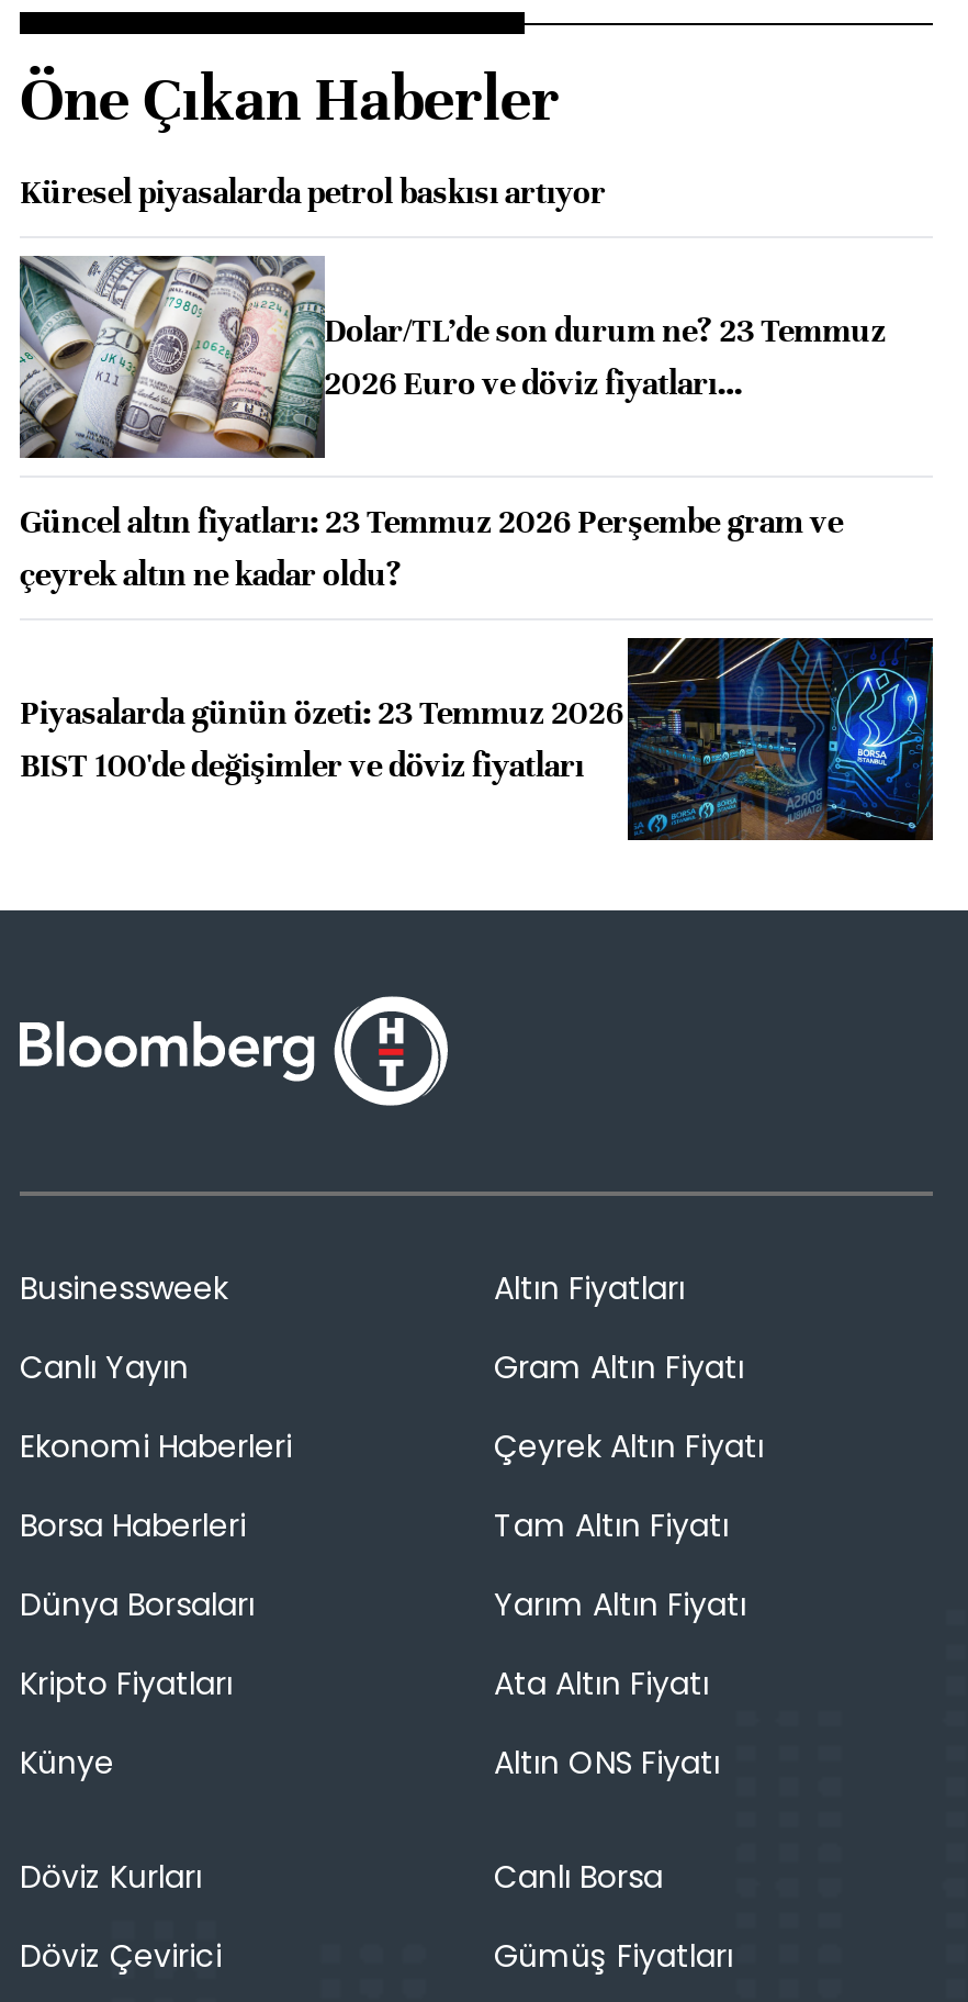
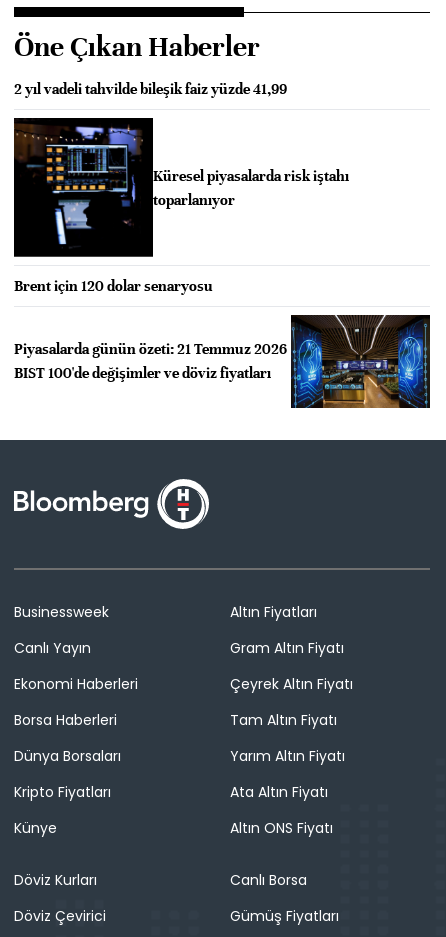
[20,171,606,211] Küresel piyasalarda petrol baskısı artıyor -> [14,80,287,98] 2 yıl vadeli tahvilde bileşik faiz yüzde 41,99
[18,254,886,484] [image] | Dolar/TL’de son durum ne? 23 Temmuz | 2026 Euro ve döviz fiyatları… -> [13,128,349,223] [image] | Küresel piyasalarda risk iştahı | toparlanıyor
[20,502,843,594] Güncel altın fiyatları: 23 Temmuz 2026 Perşembe gram ve | çeyrek altın ne kadar oldu? -> [14,277,213,295] Brent için 120 dolar senaryosu
[20,636,933,842] [image] | Piyasalarda günün özeti: 23 Temmuz 2026 -> [14,315,428,409] [image] | Piyasalarda günün özeti: 21 Temmuz 2026

